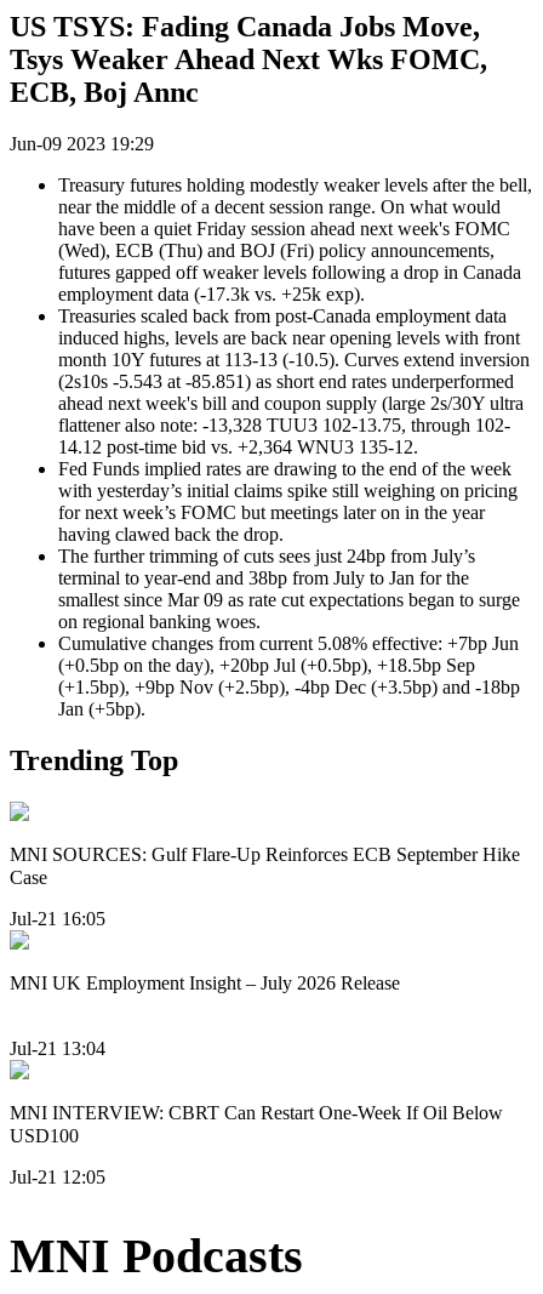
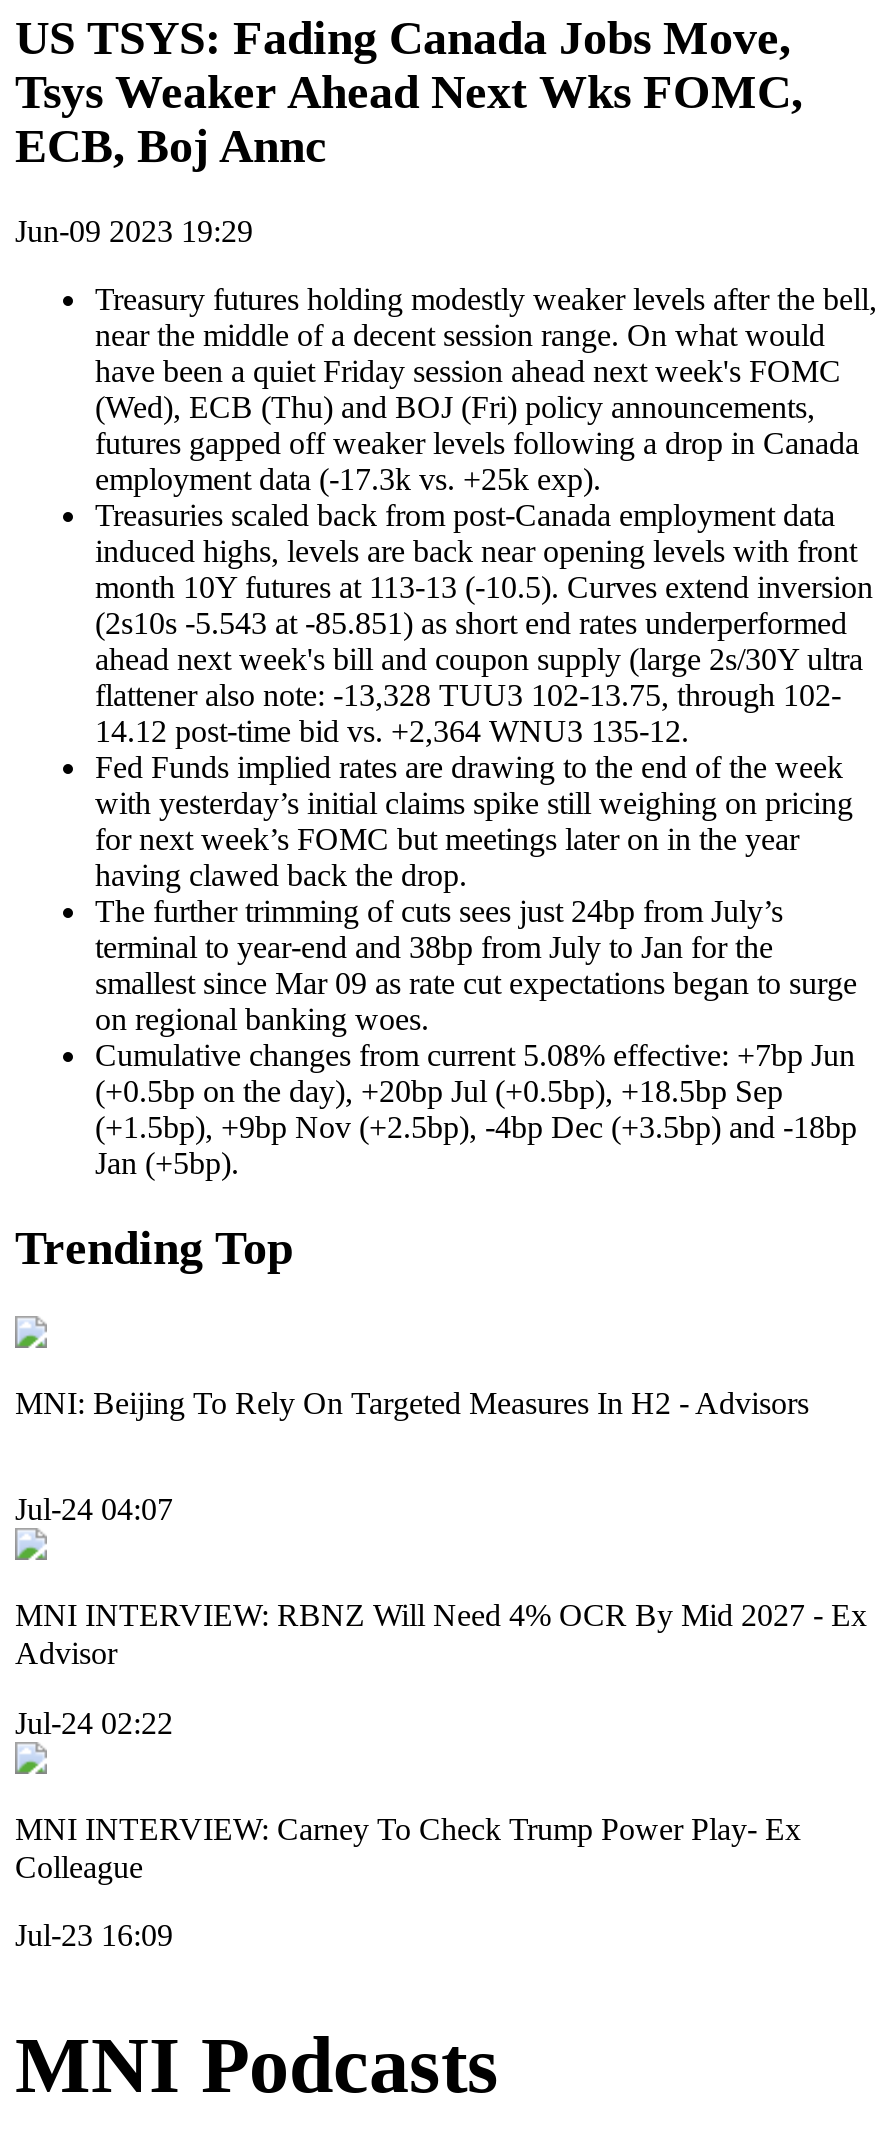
[10,844,520,887] MNI SOURCES: Gulf Flare-Up Reinforces ECB September Hike | Case -> [15,1386,809,1420] MNI: Beijing To Rely On Targeted Measures In H2 - Advisors
[10,909,105,929] Jul-21 16:05 -> [15,1492,173,1526] Jul-24 04:07
[10,973,400,993] MNI UK Employment Insight – July 2026 Release -> [15,1598,867,1670] MNI INTERVIEW: RBNZ Will Need 4% OCR By Mid 2027 - Ex | Advisor
[10,1038,105,1058] Jul-21 13:04 -> [15,1705,173,1739] Jul-24 02:22
[10,1102,503,1146] MNI INTERVIEW: CBRT Can Restart One-Week If Oil Below | USD100 -> [15,1811,801,1883] MNI INTERVIEW: Carney To Check Trump Power Play- Ex | Colleague
[10,1167,105,1187] Jul-21 12:05 -> [15,1918,173,1952] Jul-23 16:09

